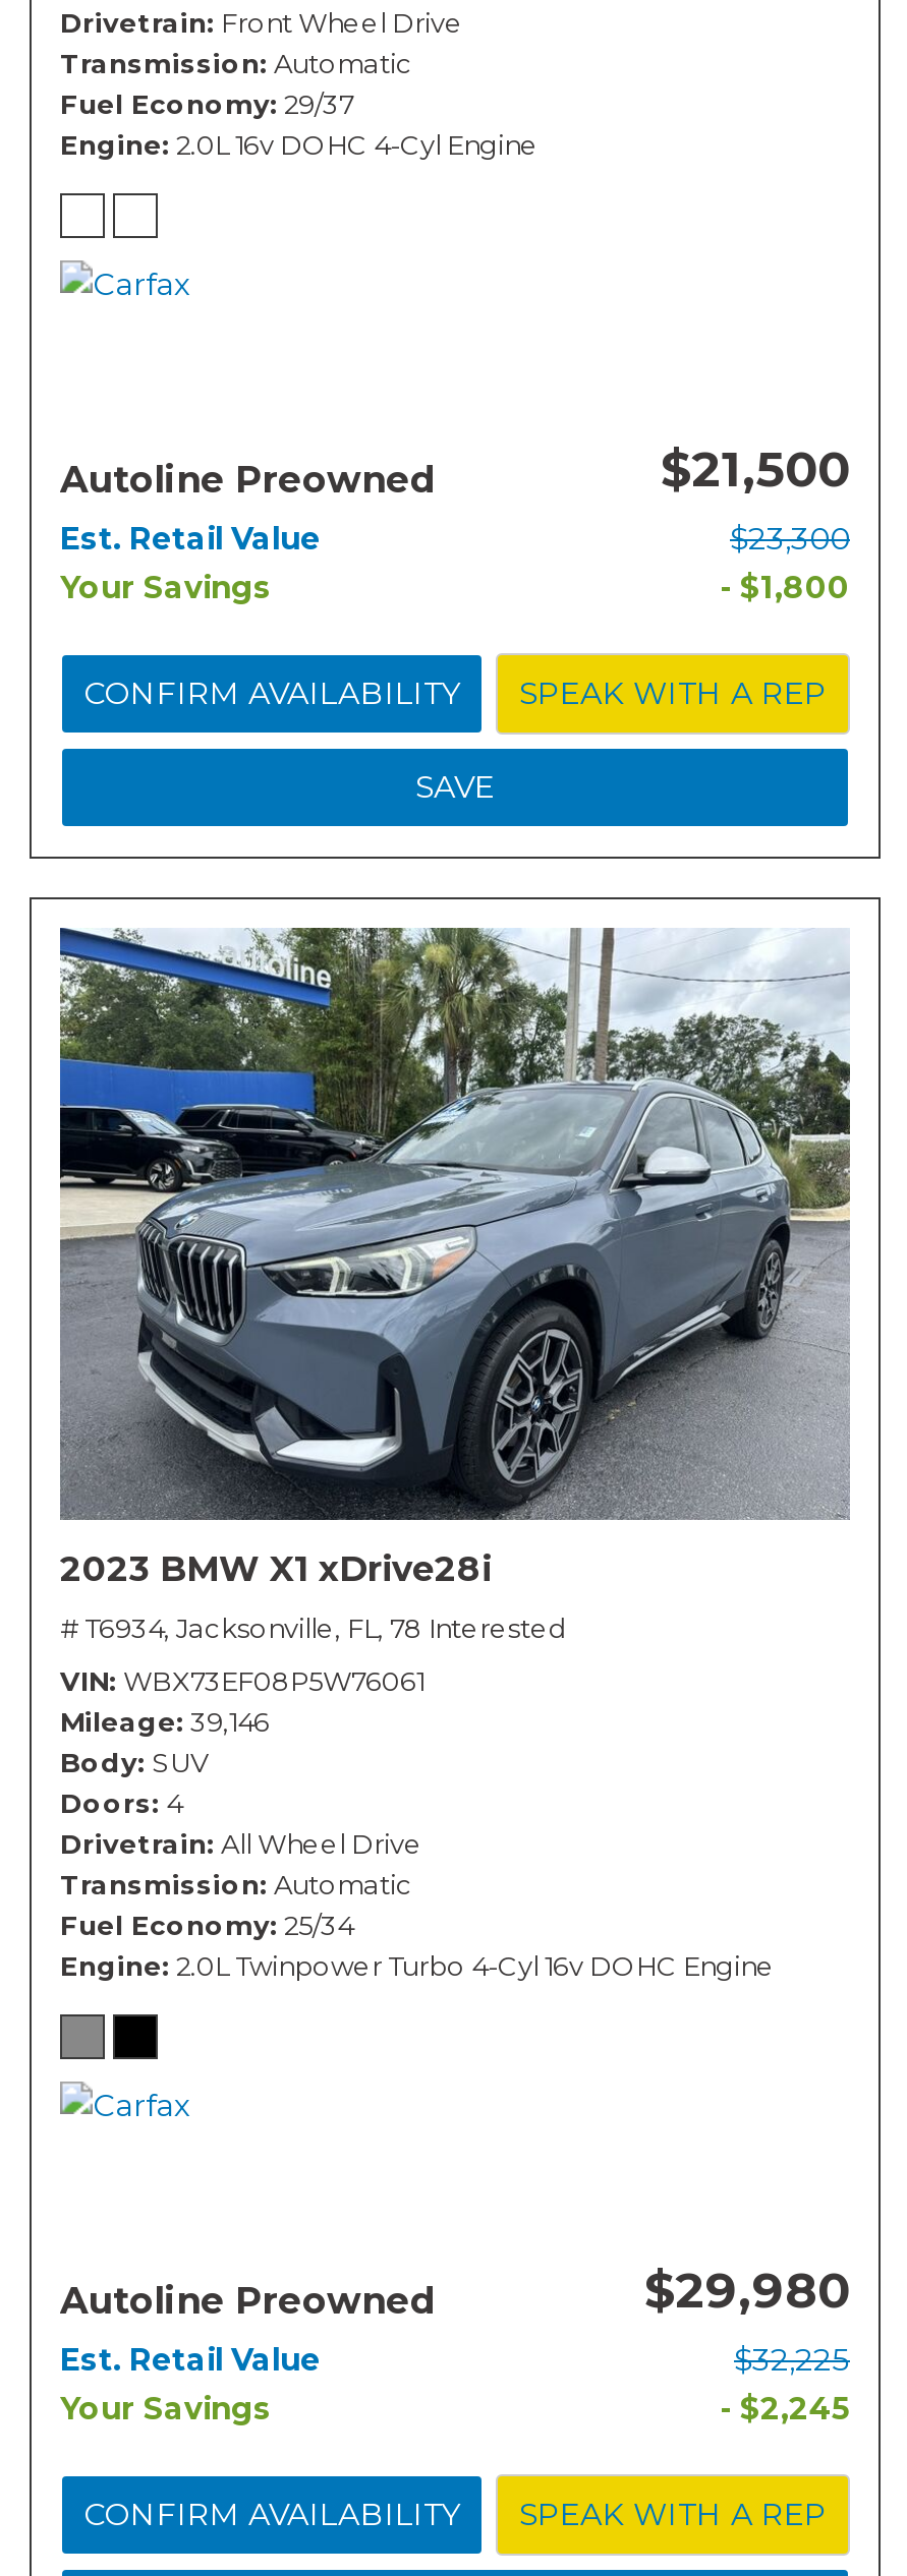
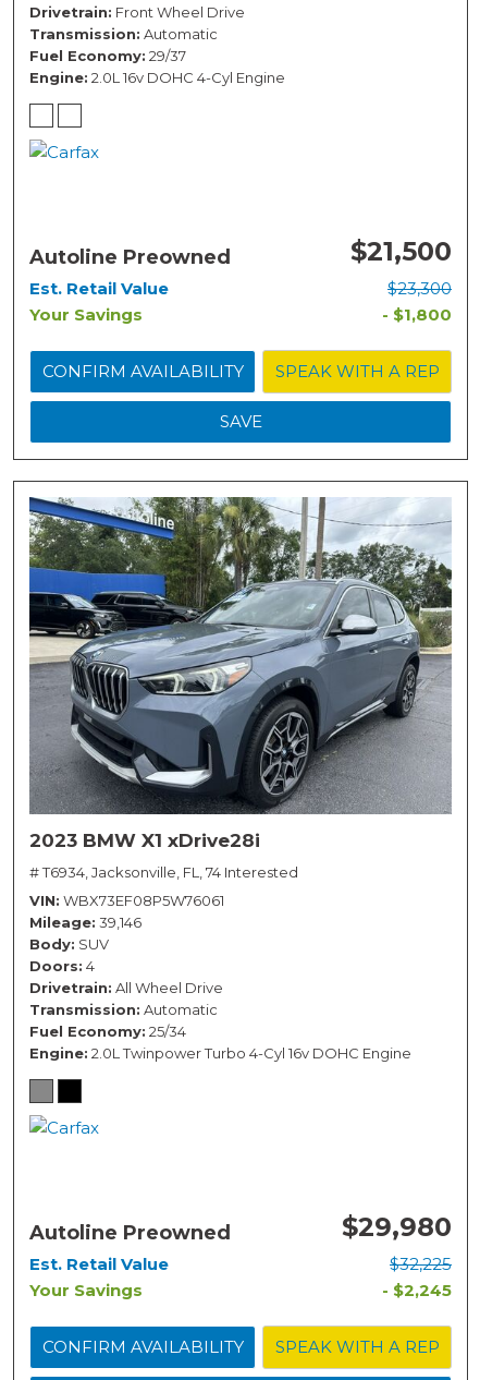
[60,1612,567,1644] # T6934, Jacksonville, FL, 78 Interested -> [29,863,298,881] # T6934, Jacksonville, FL, 74 Interested

